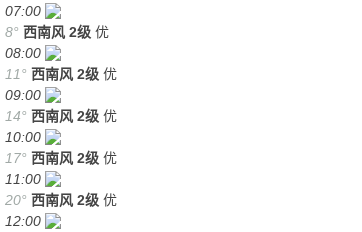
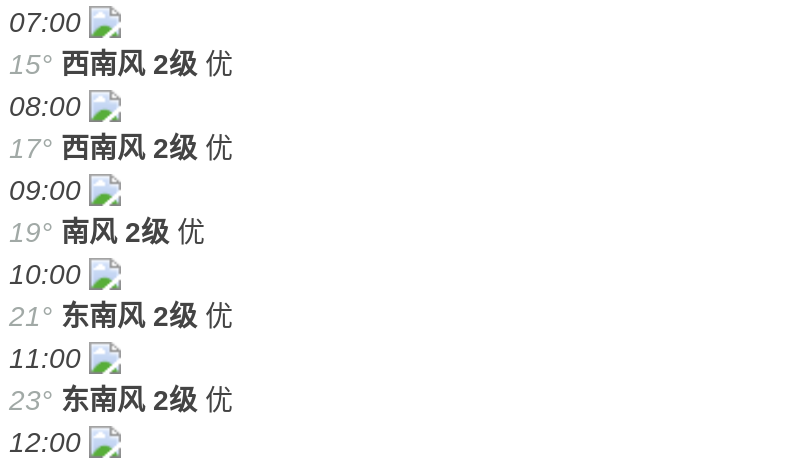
[5,24,109,40] 8°西南风 2级 优 -> [9,48,233,80] 15°西南风 2级 优
[5,66,117,82] 11°西南风 2级 优 -> [9,132,233,164] 17°西南风 2级 优
[5,108,117,124] 14°西南风 2级 优 -> [9,216,205,248] 19°南风 2级 优
[5,150,117,166] 17°西南风 2级 优 -> [9,300,233,332] 21°东南风 2级 优
[5,192,117,208] 20°西南风 2级 优 -> [9,384,233,416] 23°东南风 2级 优

